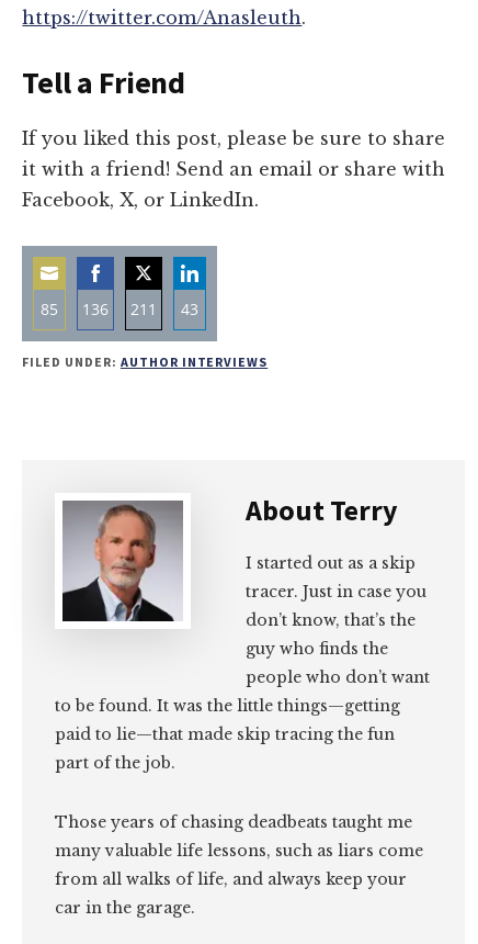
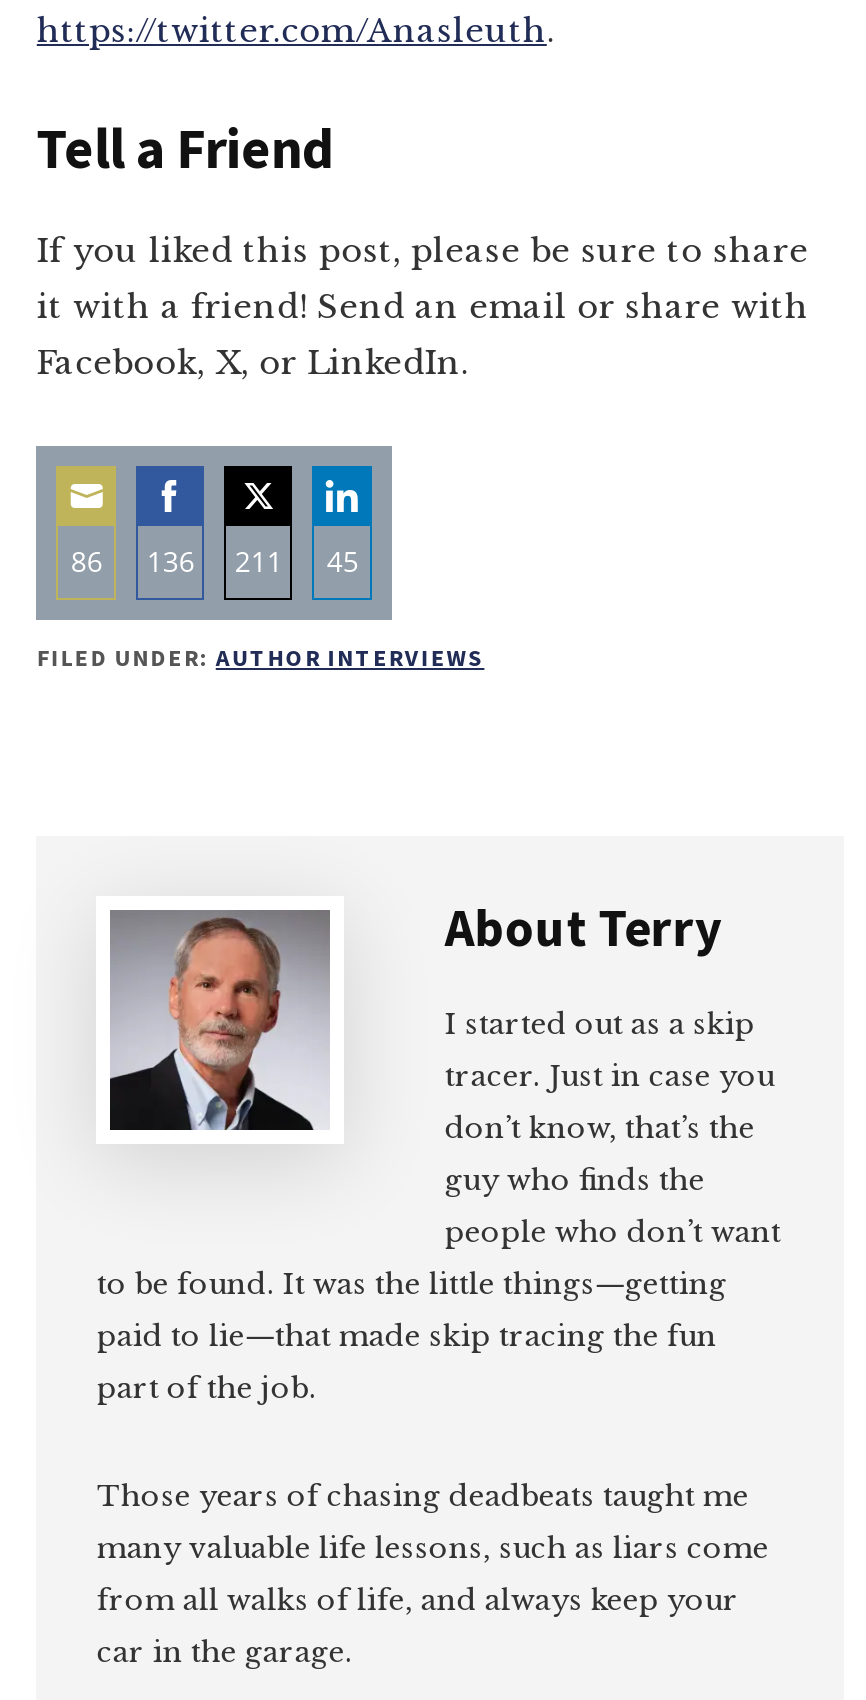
[41,298,59,319] 85 -> [71,541,103,579] 86
[181,298,199,319] 43 -> [327,541,359,579] 45

